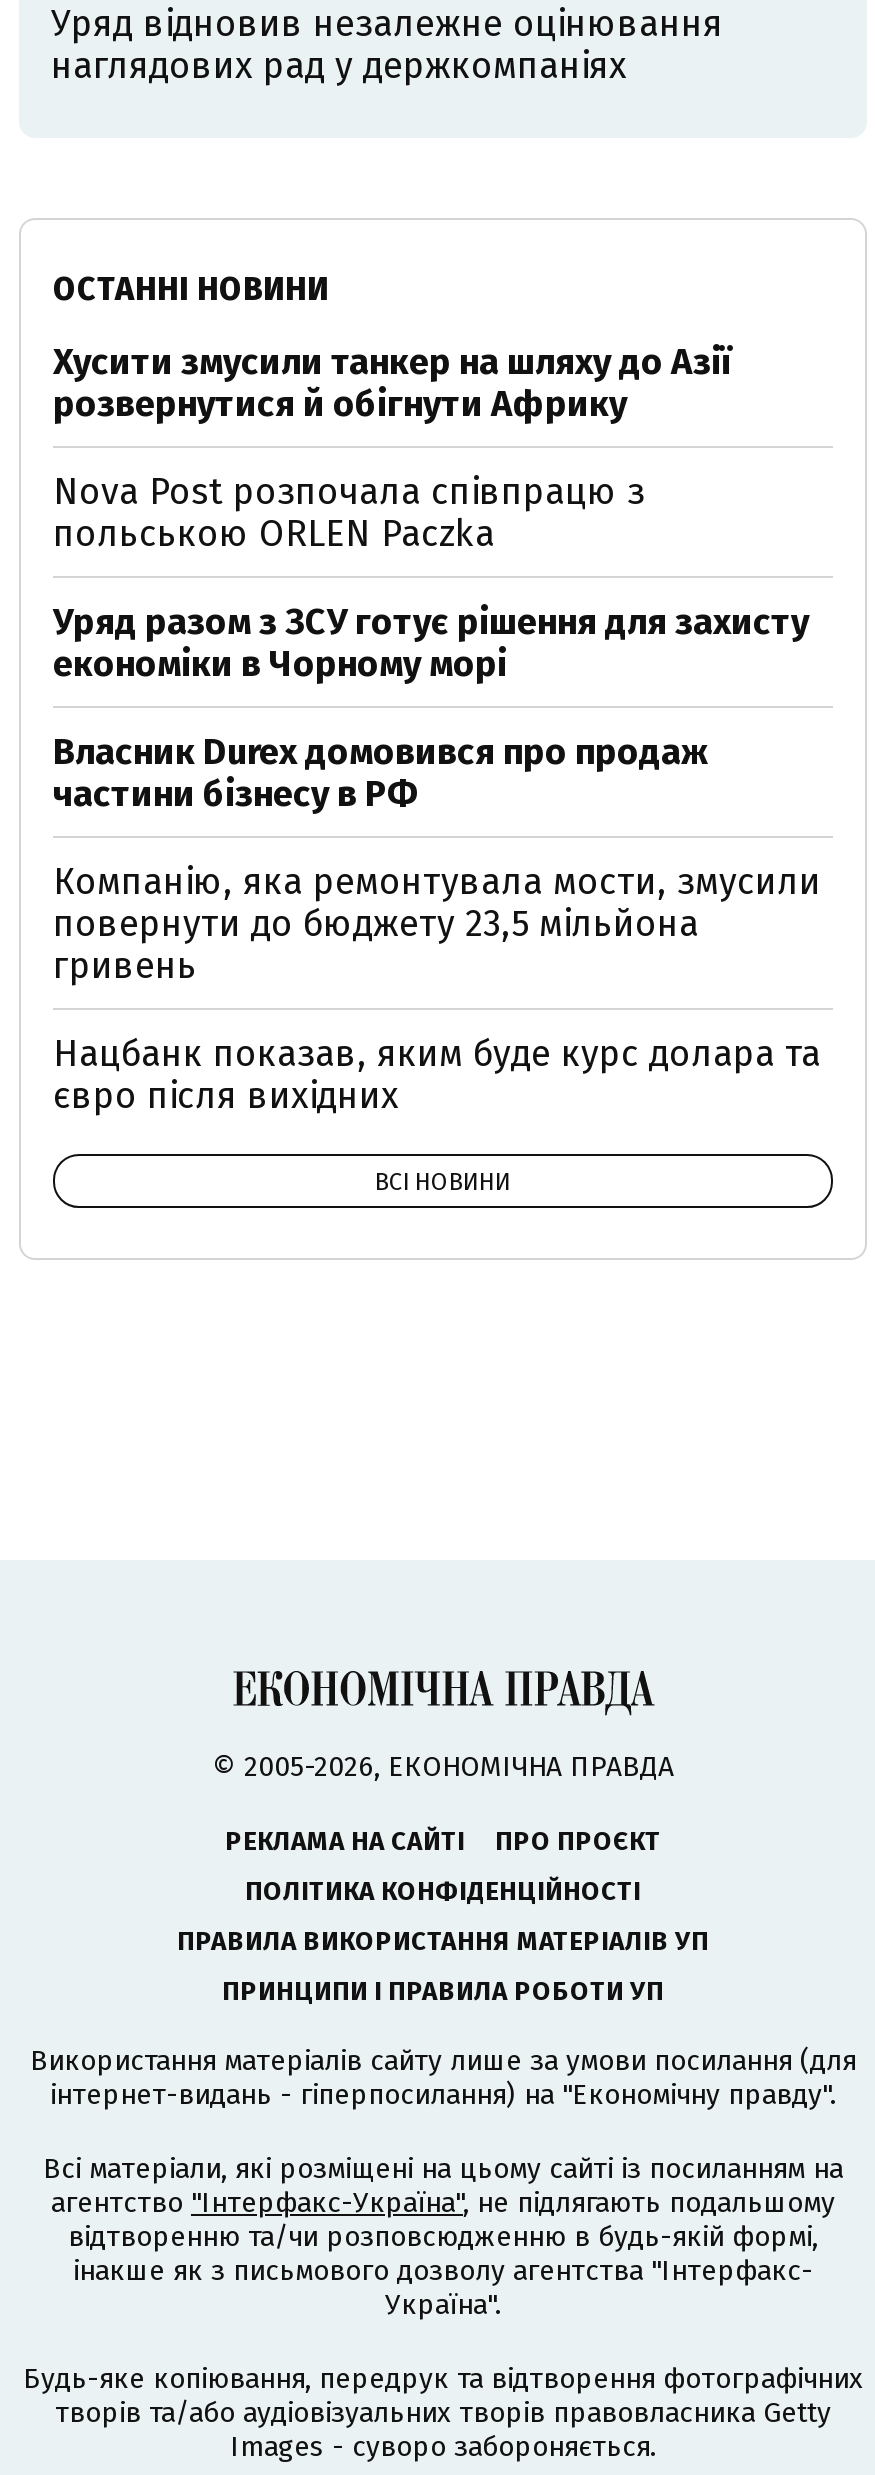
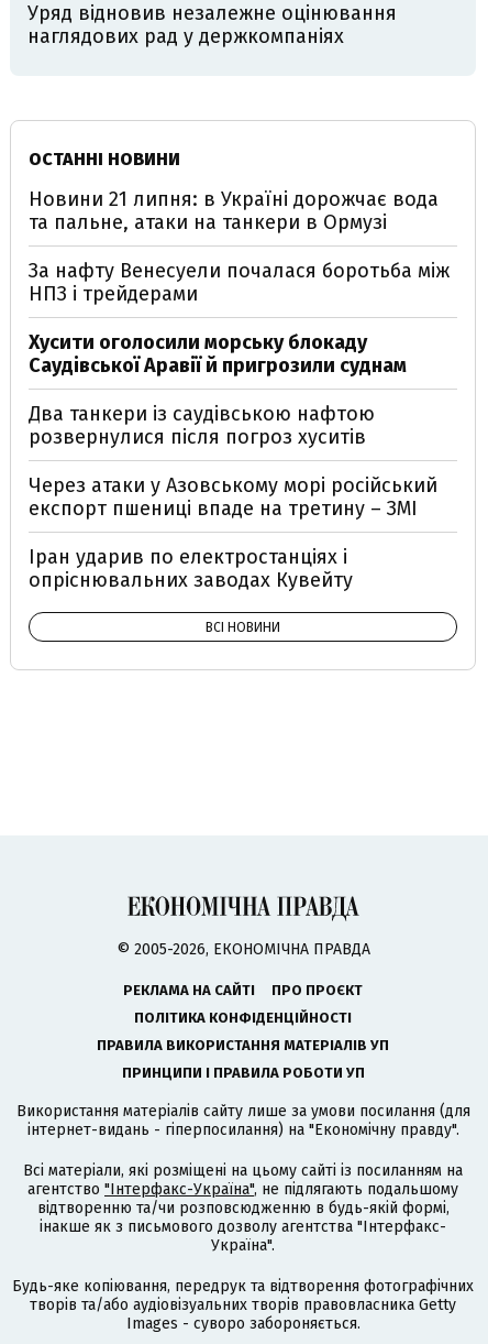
[53,340,731,426] Хусити змусили танкер на шляху до Азії | розвернутися й обігнути Африку -> [29,187,439,234] Новини 21 липня: в Україні дорожчає вода | та пальне, атаки на танкери в Ормузі
[53,470,645,556] Nova Post розпочала співпрацю з | польською ORLEN Paczka -> [29,259,450,306] За нафту Венесуели почалася боротьба між | НПЗ і трейдерами
[53,600,809,686] Уряд разом з ЗСУ готує рішення для захисту | економіки в Чорному морі -> [29,330,407,378] Хусити оголосили морську блокаду | Саудівської Аравії й пригрозили суднам
[53,730,711,816] Власник Durex домовився про продаж | частини бізнесу в РФ -> [29,402,375,449] Два танкери із саудівською нафтою | розвернулися після погроз хуситів
[53,860,821,988] Компанію, яка ремонтувала мости, змусили | повернути до бюджету 23,5 мільйона | гривень -> [29,473,437,521] Через атаки у Азовському морі російський | експорт пшениці впаде на третину – ЗМІ
[53,1032,821,1118] Нацбанк показав, яким буде курс долара та | євро після вихідних -> [29,545,353,592] Іран ударив по електростанціях і | опріснювальних заводах Кувейту

